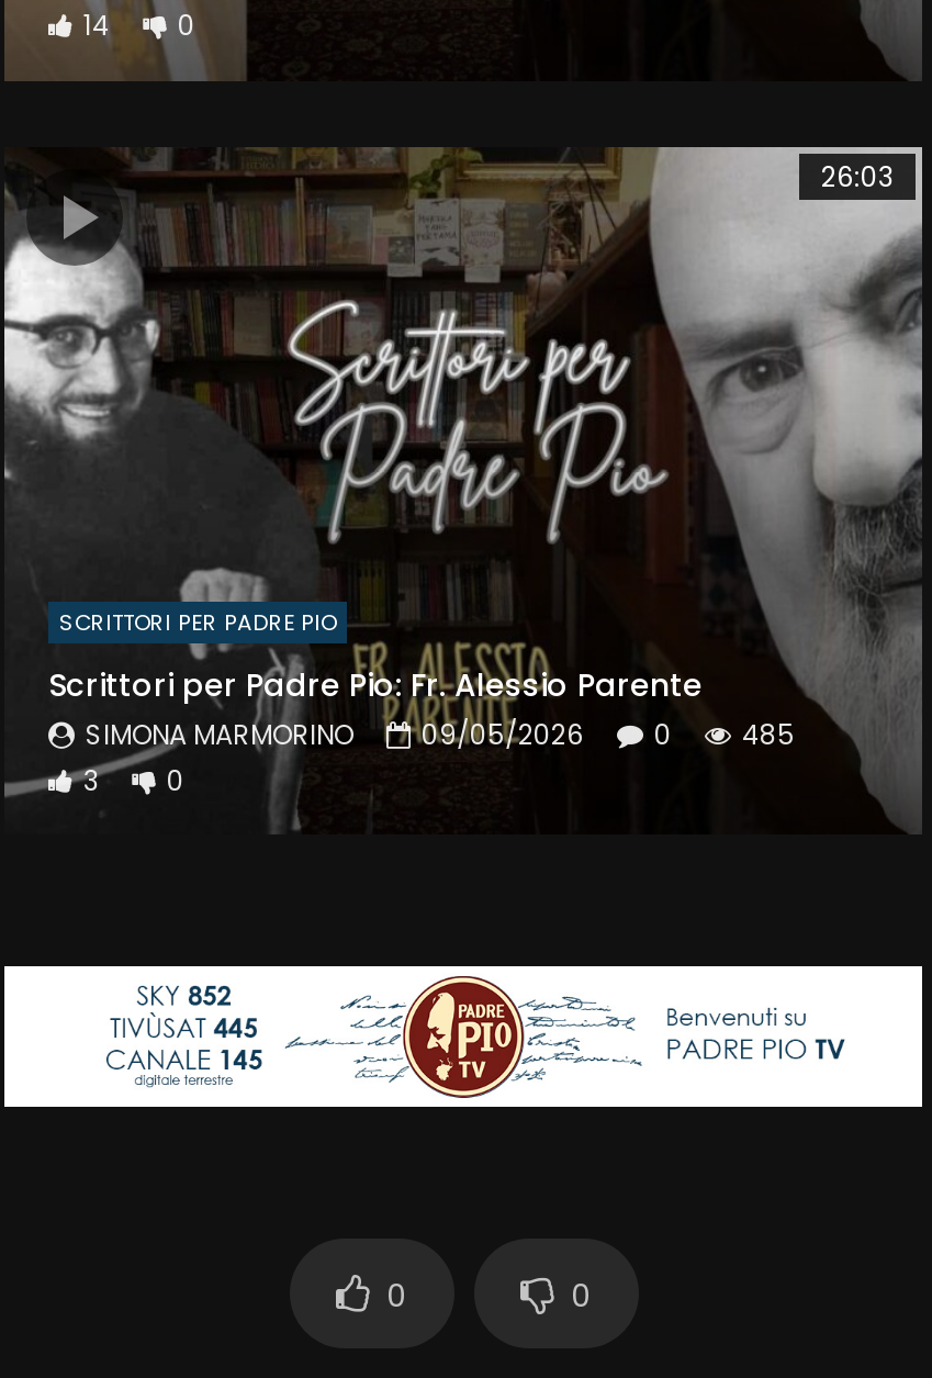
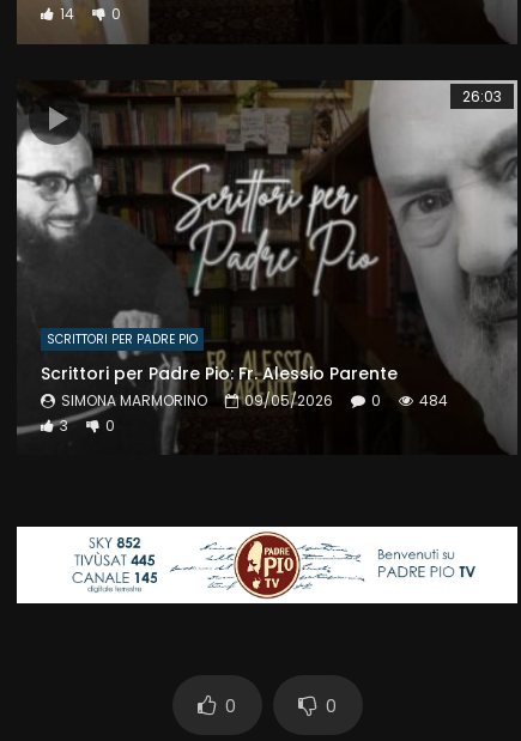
[86,715,795,753] SIMONA MARMORINO 09/05/2026 0 485 -> [61,390,448,410] SIMONA MARMORINO 09/05/2026 0 484

